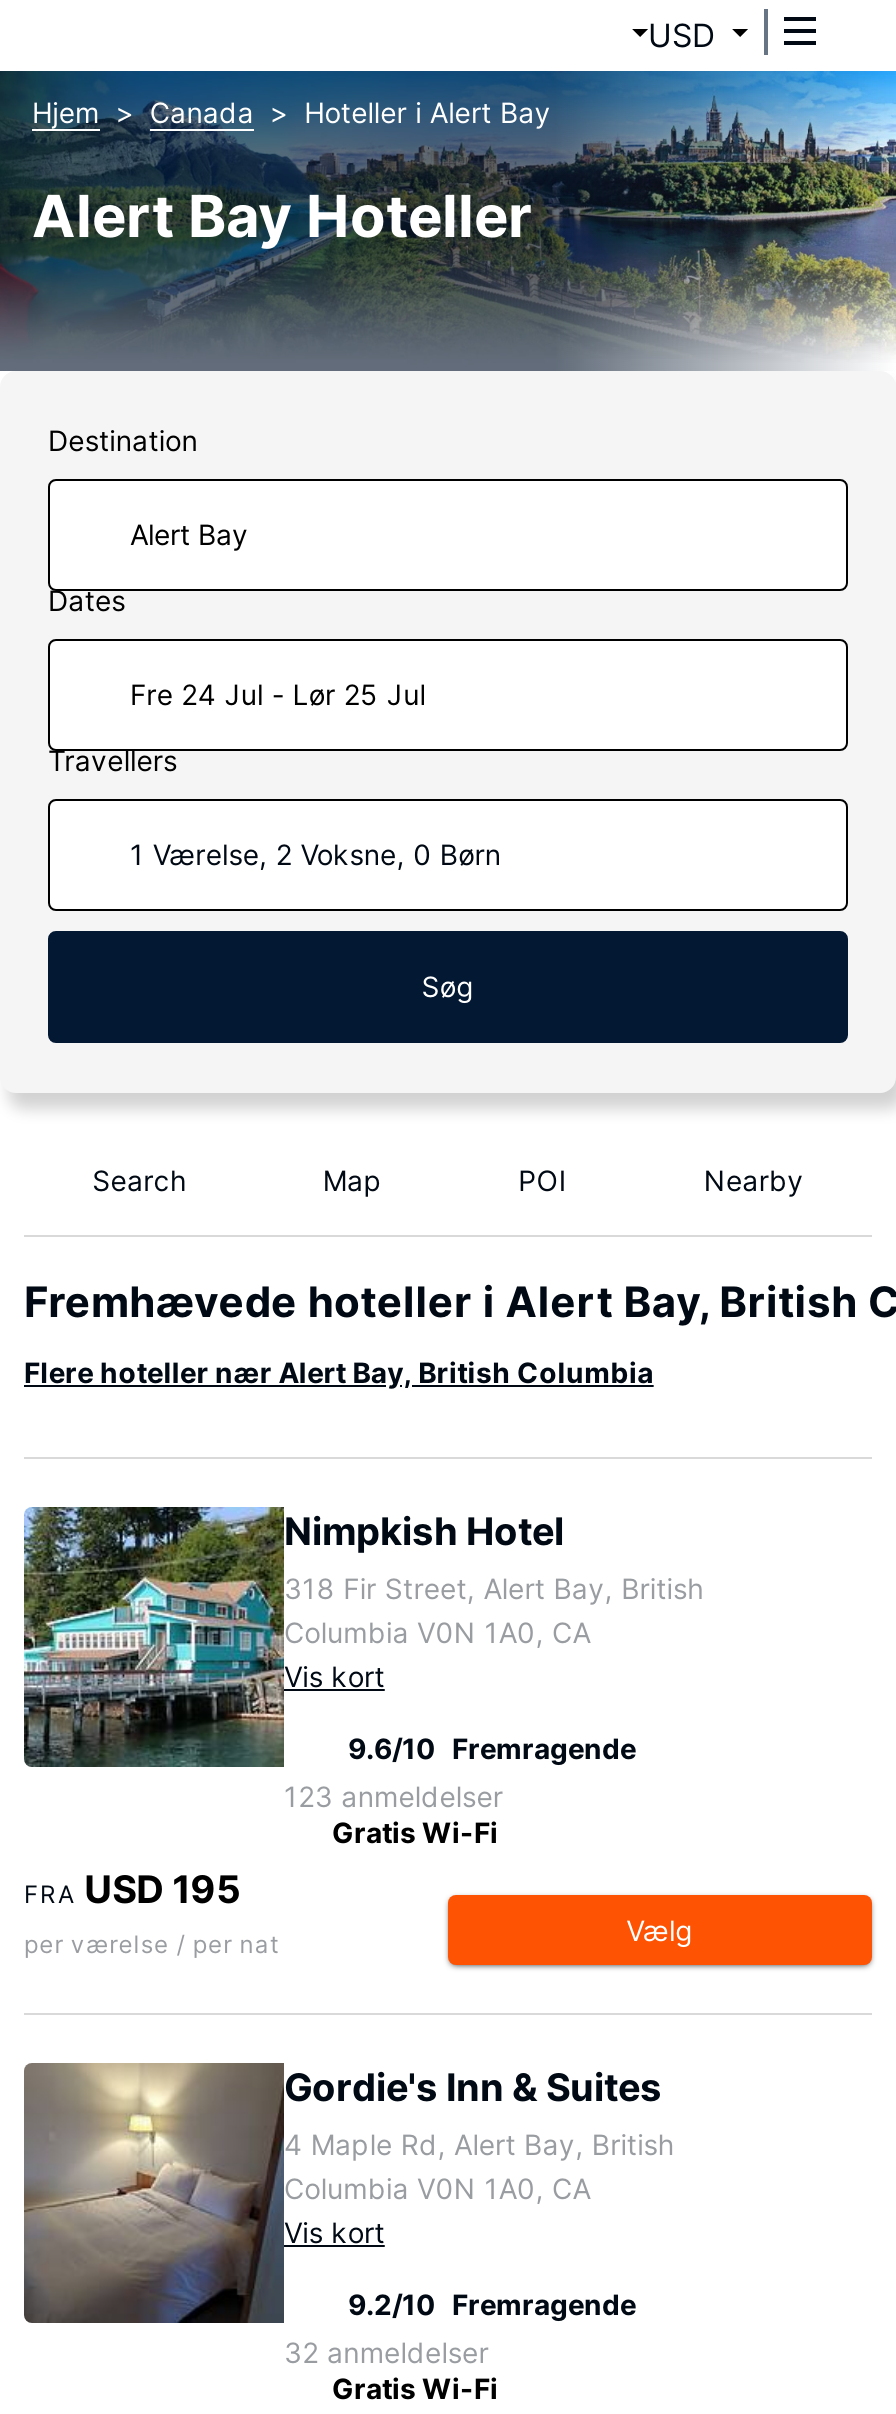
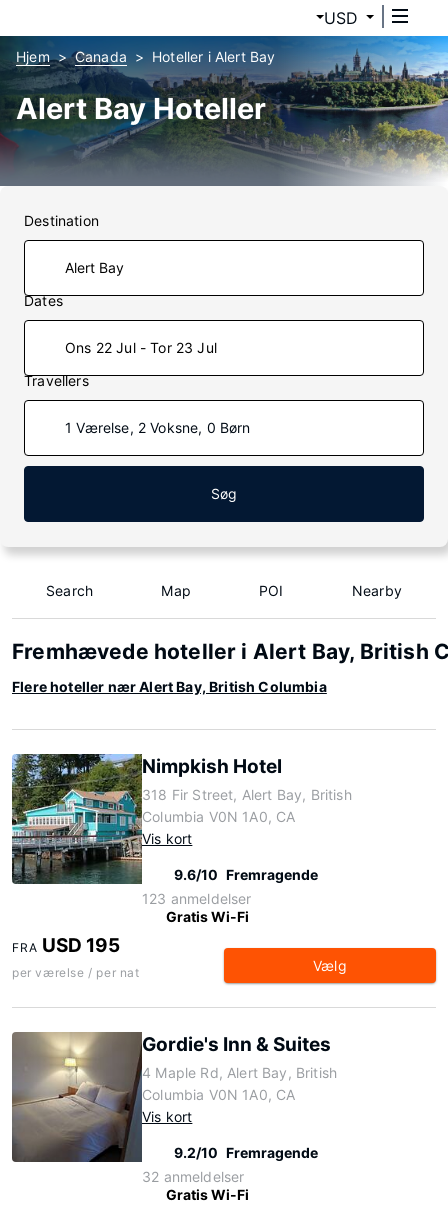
[130,677,426,711] Fre 24 Jul - Lør 25 Jul -> [65,339,217,356] Ons 22 Jul - Tor 23 Jul

